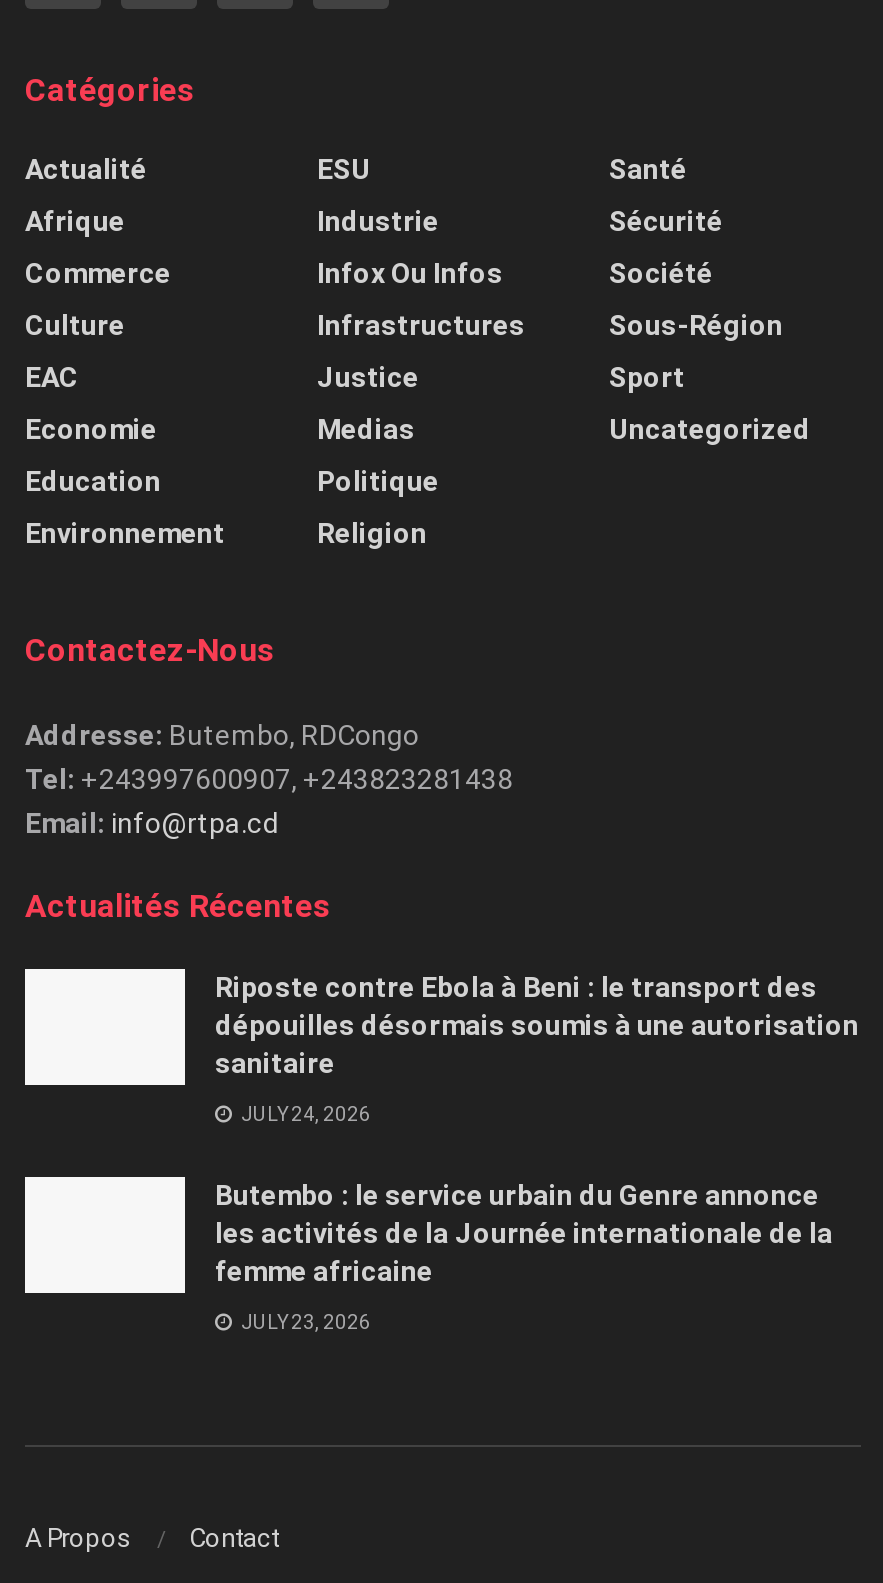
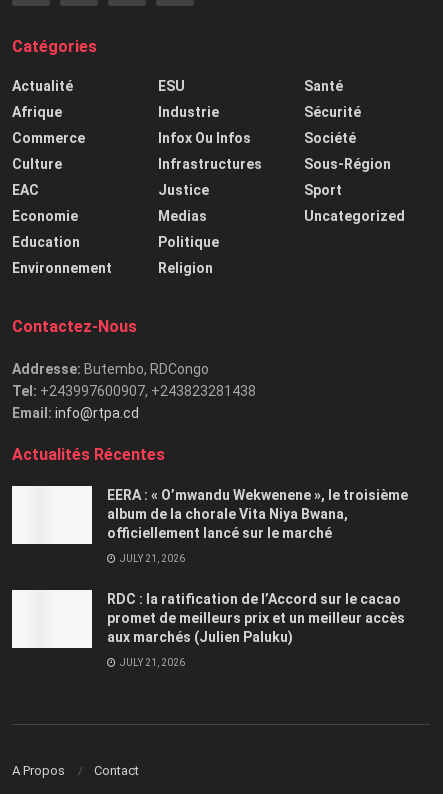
[215,972,859,1080] Riposte contre Ebola à Beni : le transport des | dépouilles désormais soumis à une autorisation | sanitaire -> [107,487,408,541] EERA : « O’mwandu Wekwenene », le troisième | album de la chorale Vita Niya Bwana, | officiellement lancé sur le marché
[237,1104,371,1126] JULY 24, 2026 -> [118,553,185,564] JULY 21, 2026
[215,1180,833,1288] Butembo : le service urbain du Genre annonce | les activités de la Journée internationale de la | femme africaine -> [107,591,405,645] RDC : la ratification de l’Accord sur le cacao | promet de meilleurs prix et un meilleur accès | aux marchés (Julien Paluku)
[237,1312,371,1334] JULY 23, 2026 -> [118,657,185,668] JULY 21, 2026

